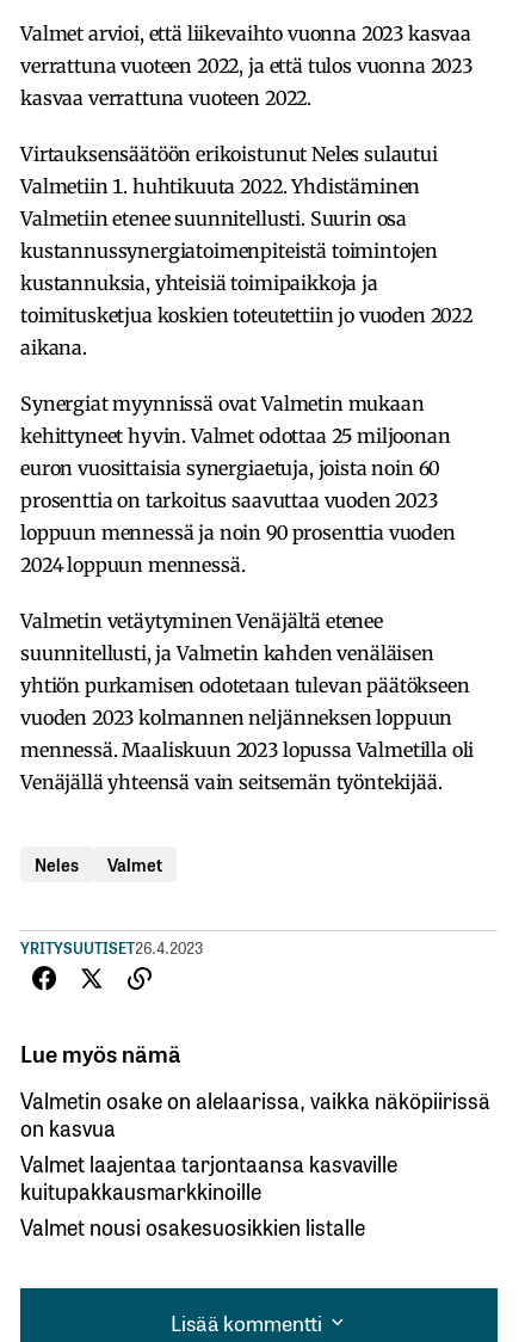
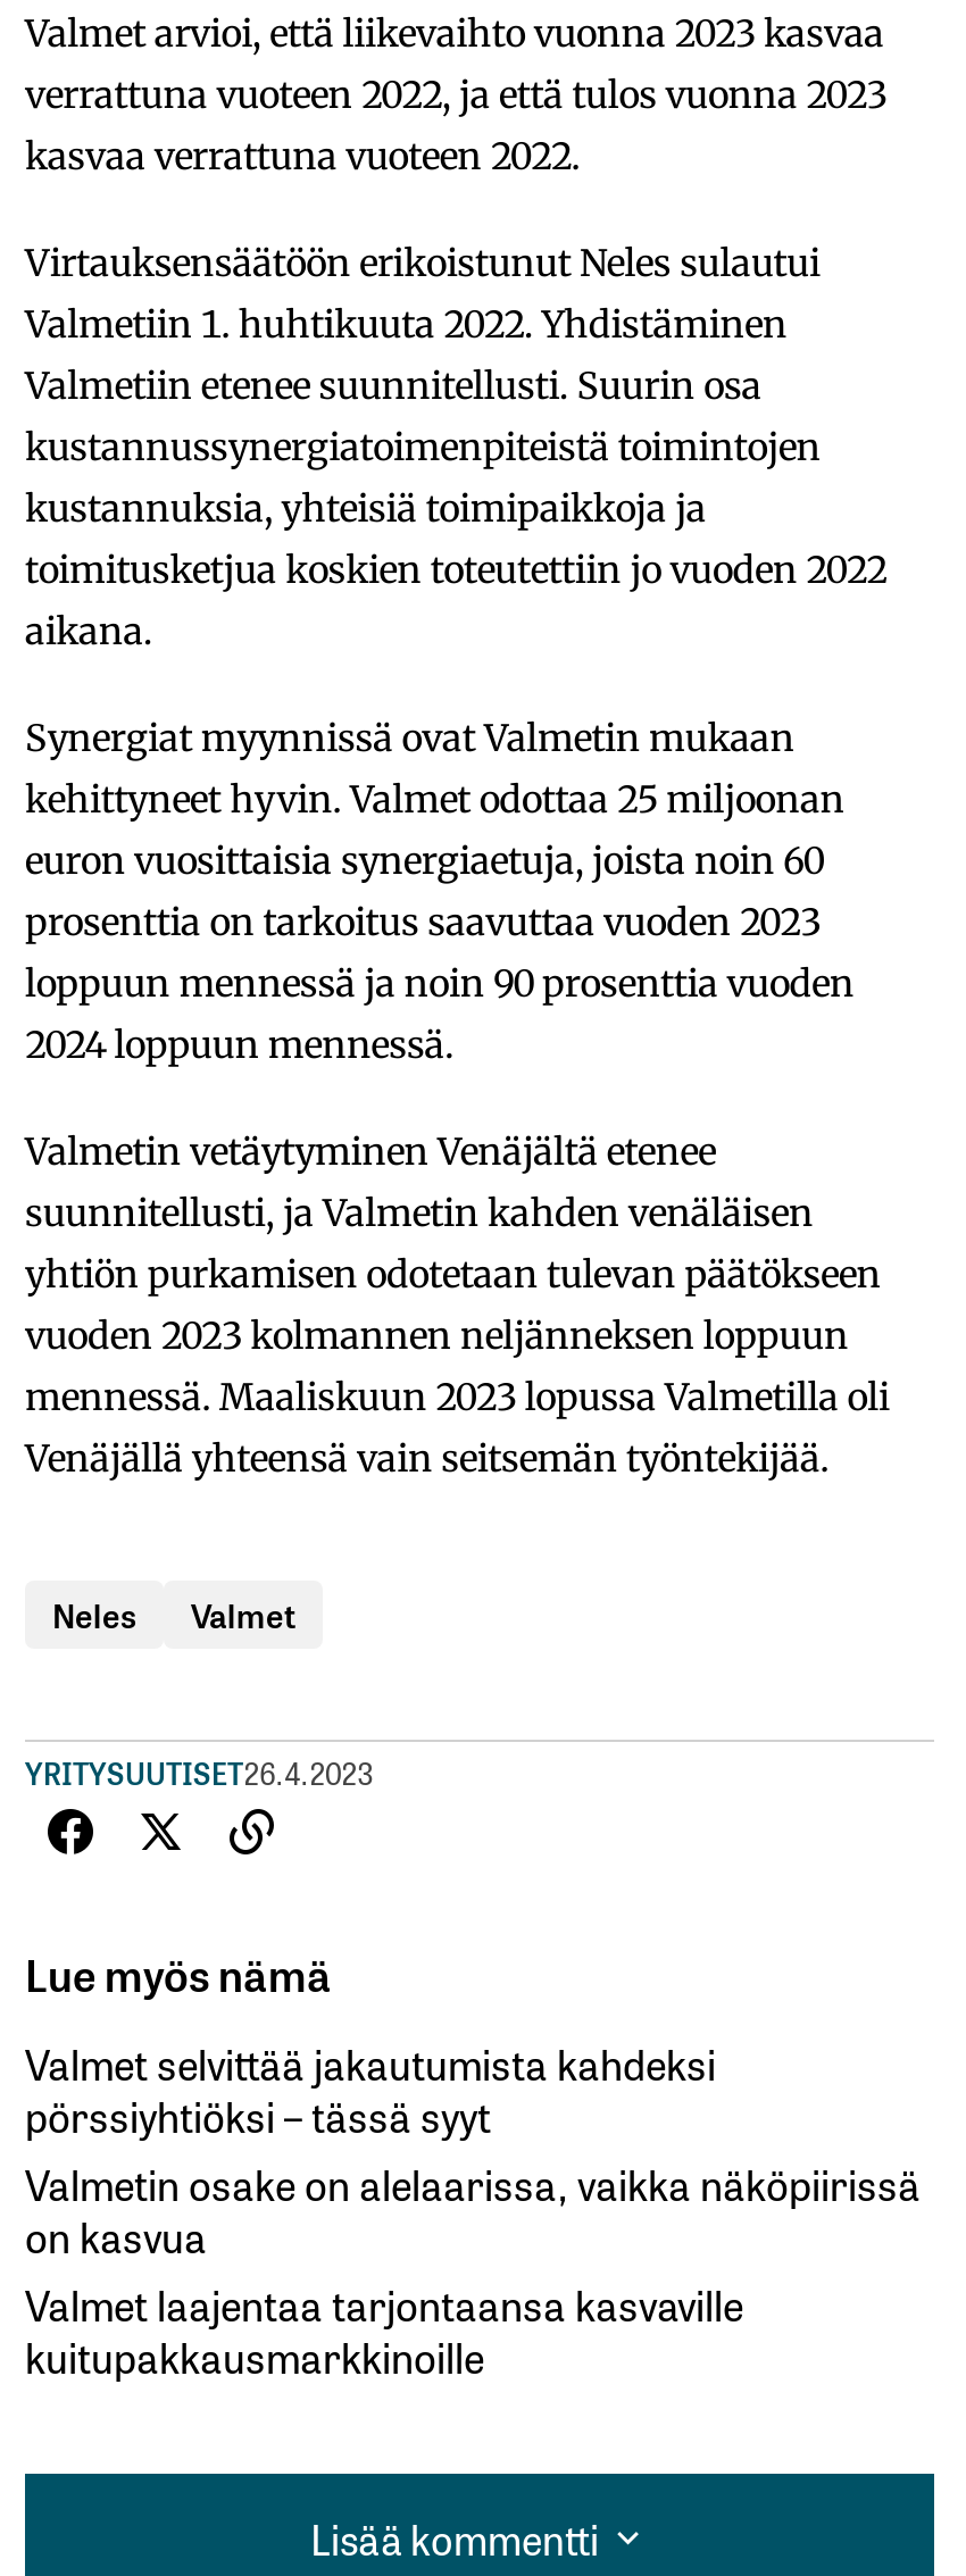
none -> [25,2033,716,2145] Valmet selvittää jakautumista kahdeksi | pörssiyhtiöksi – tässä syyt
moved [20,1084,490,1206] -> [25,2154,921,2386]: Valmetin osake on alelaarissa, vaikka näköpiirissä | on kasvua | Valmet laajentaa tarjontaansa kasvaville | kuitupakkausmarkkinoille
[20,1211,365,1242] Valmet nousi osakesuosikkien listalle -> none

